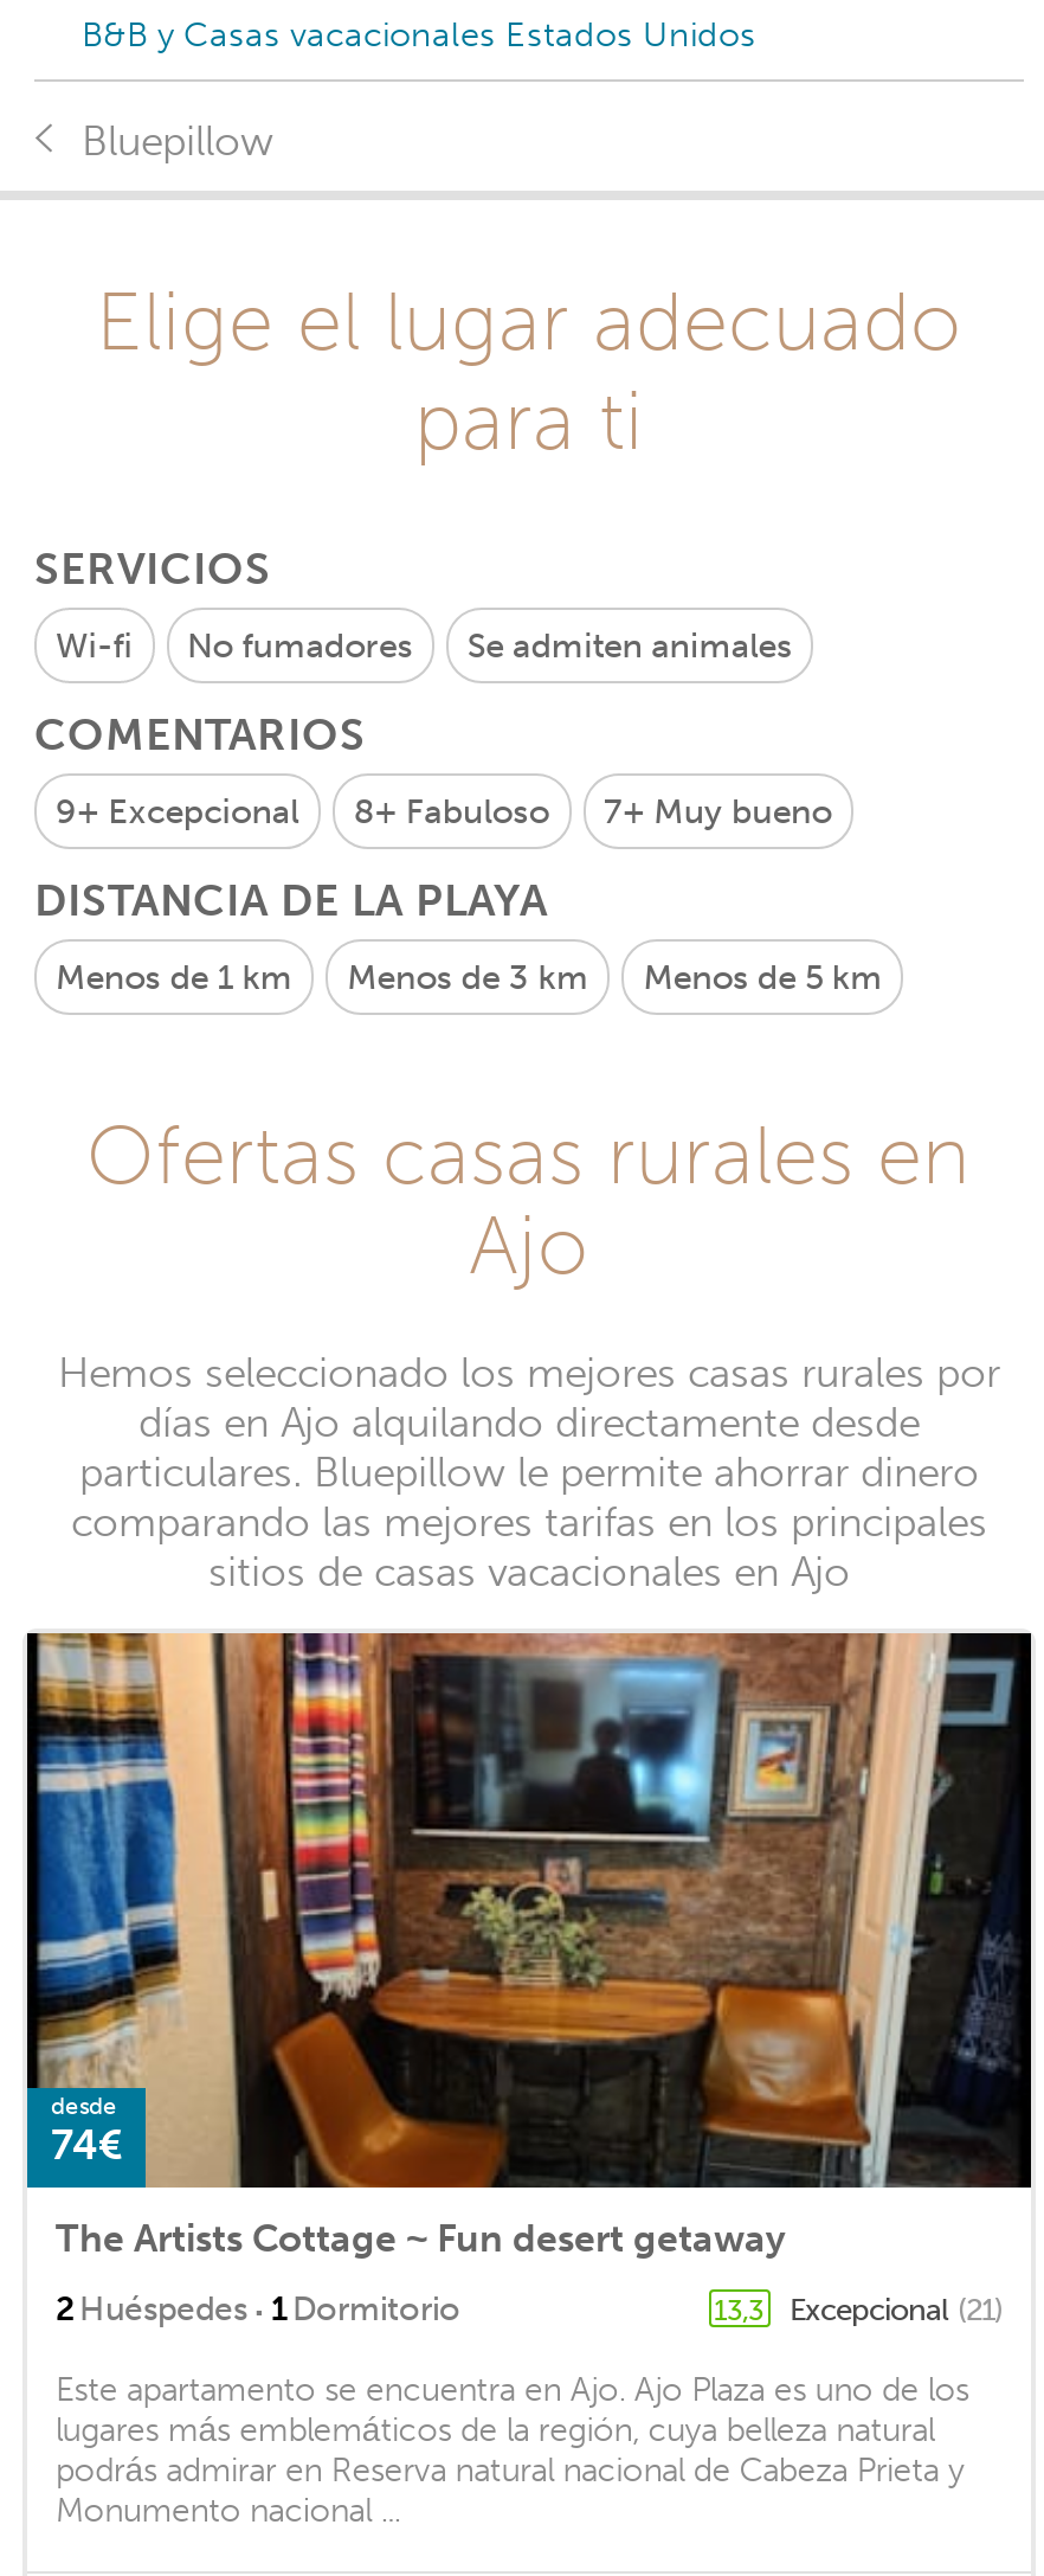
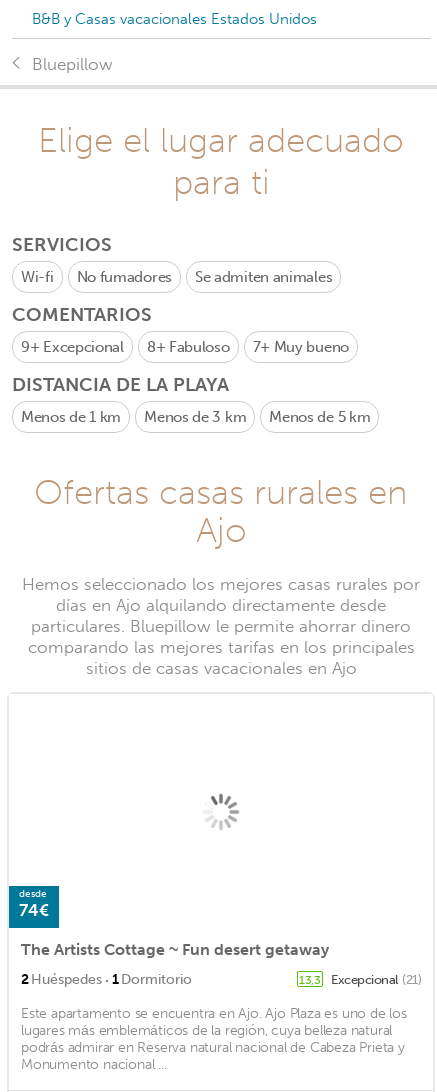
[25,1631,1033,2190] [image] -> none

